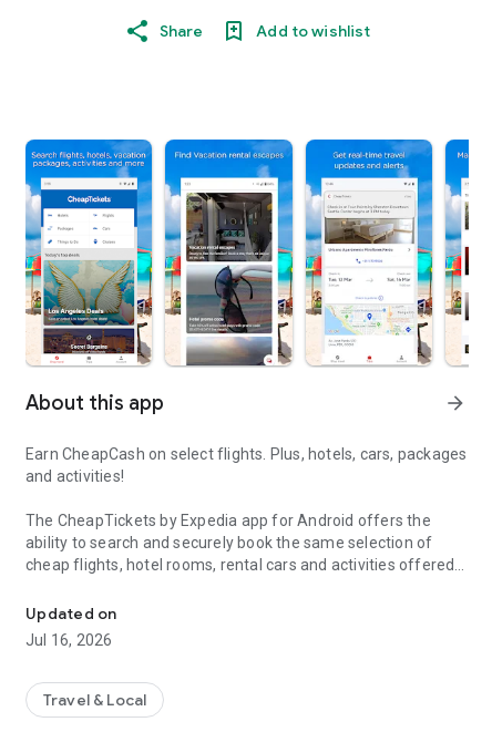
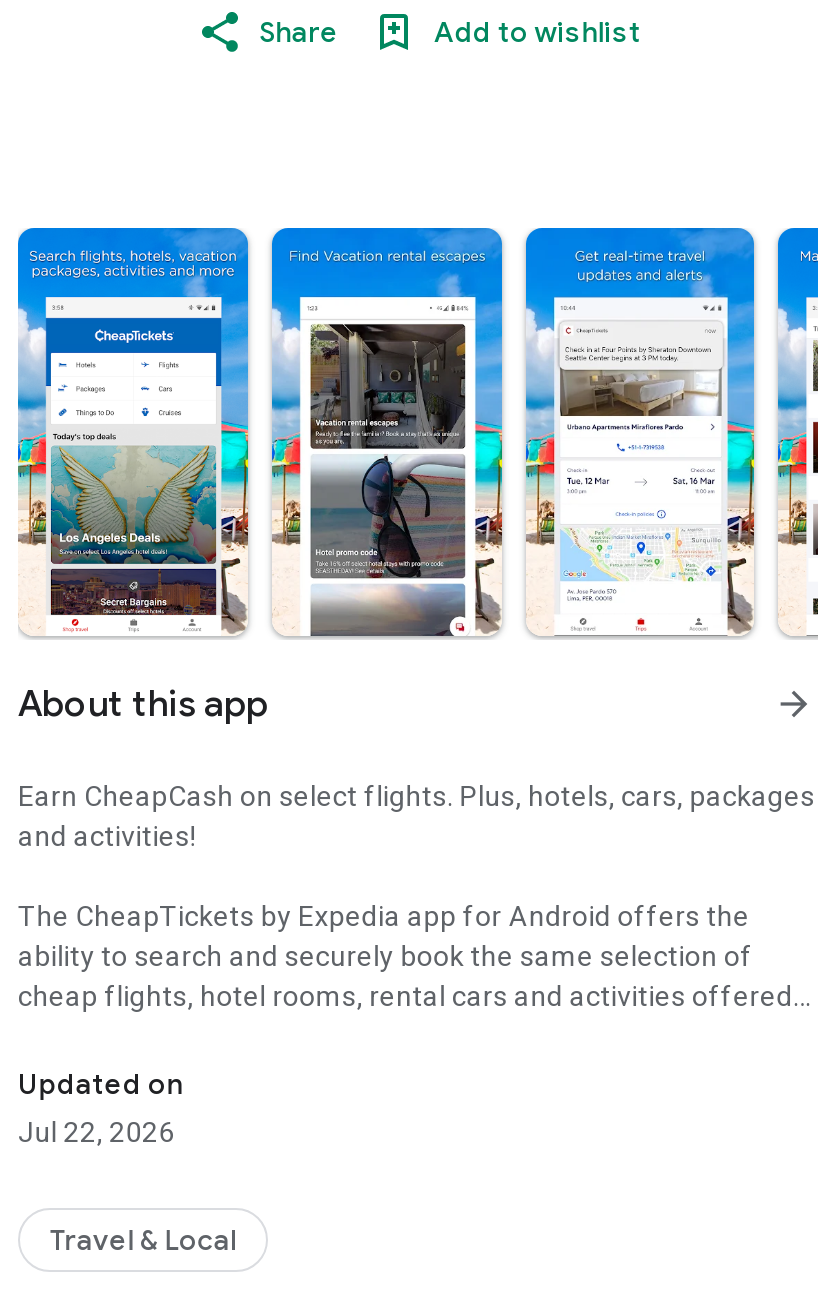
[25,631,112,649] Jul 16, 2026 -> [18,1116,175,1148] Jul 22, 2026

